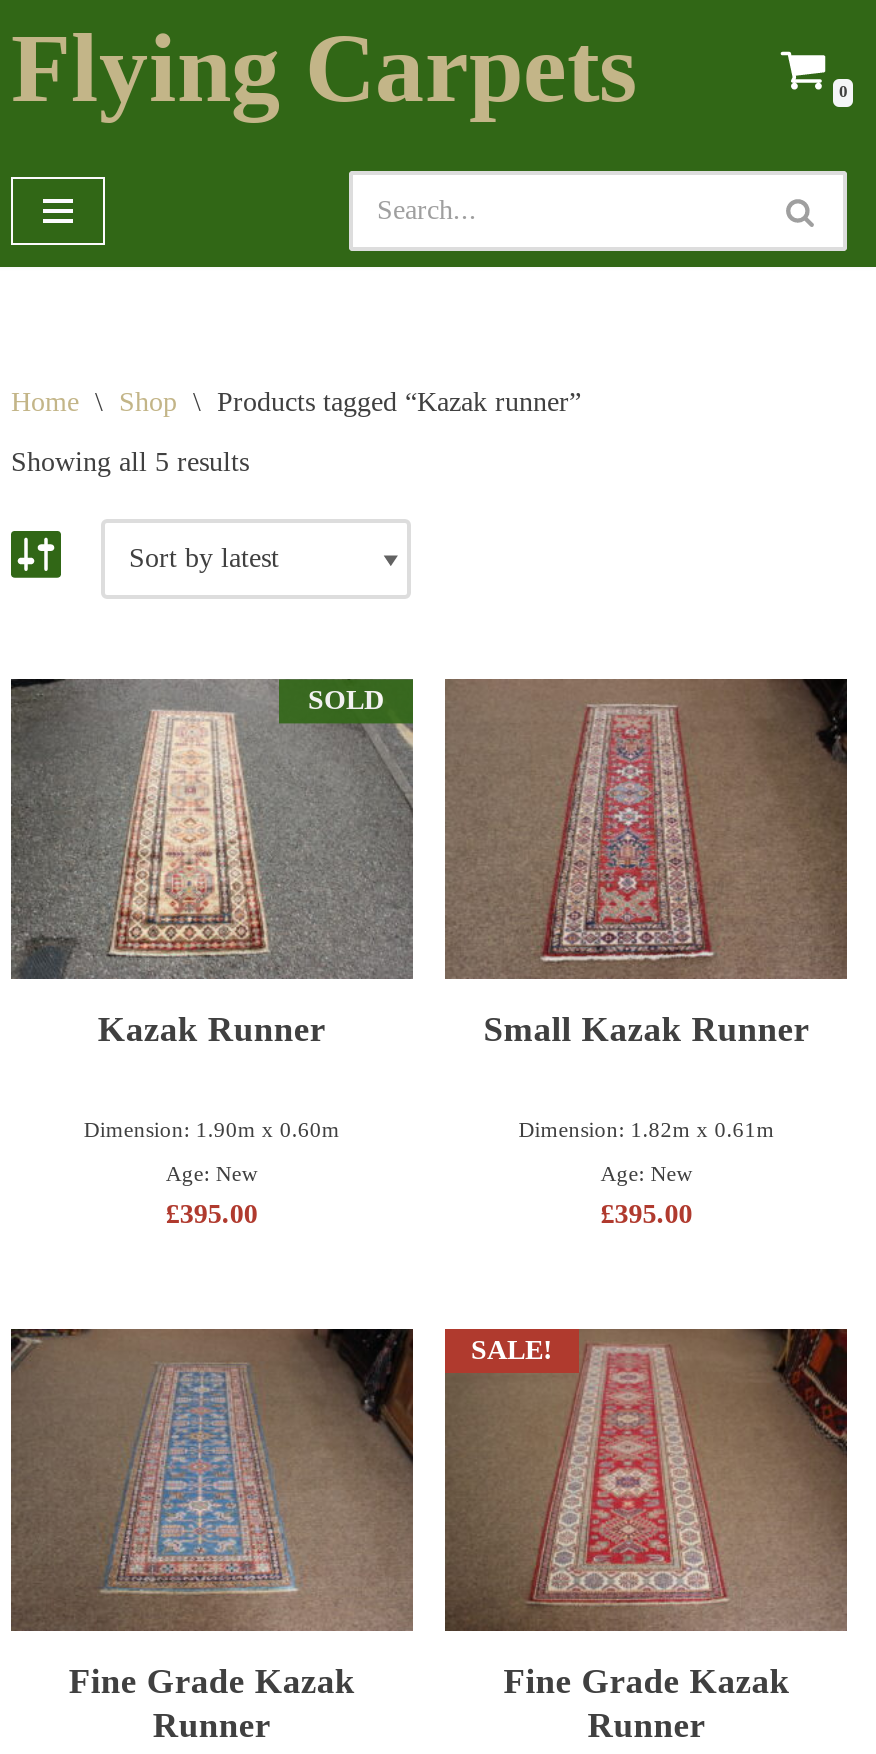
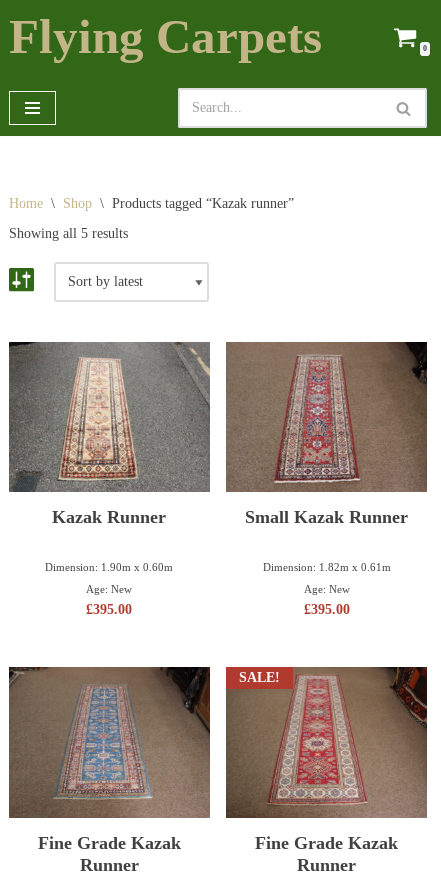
[308,685,384,715] SOLD -> none

